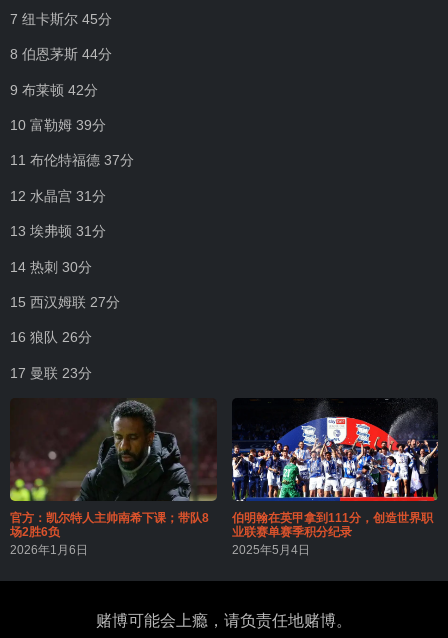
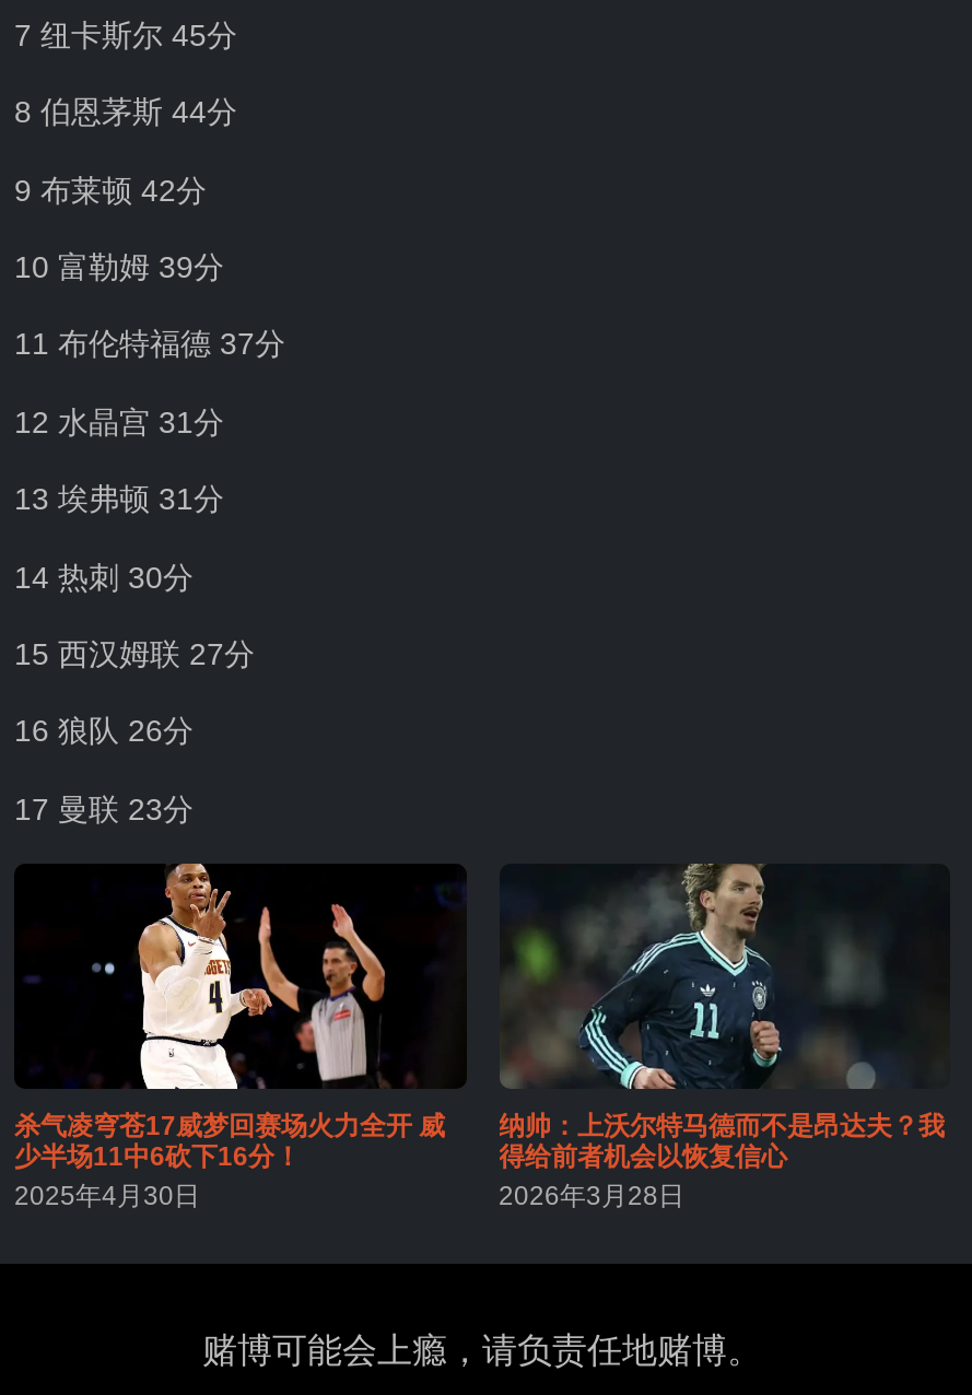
[9,398,217,557] [image] | 官方：凯尔特人主帅南希下课；带队8 | 场2胜6负 | 2026年1月6日 -> [14,861,467,1212] [image] | 杀气凌穹苍17威梦回赛场火力全开 威 | 少半场11中6砍下16分！ | 2025年4月30日
[231,398,439,557] [image] | 伯明翰在英甲拿到111分，创造世界职 | 业联赛单赛季积分纪录 | 2025年5月4日 -> [499,861,950,1212] [image] | 纳帅：上沃尔特马德而不是昂达夫？我 | 得给前者机会以恢复信心 | 2026年3月28日

